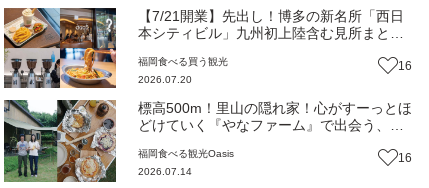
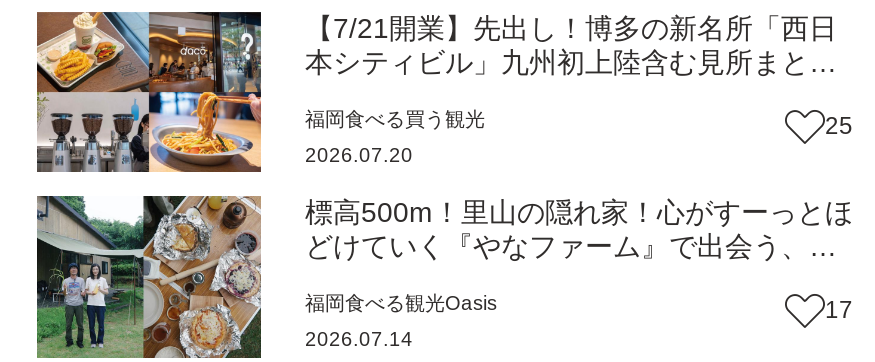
[398,59,412,73] 16 -> [825,113,853,141] 25
[398,151,412,165] 16 -> [825,297,853,325] 17

